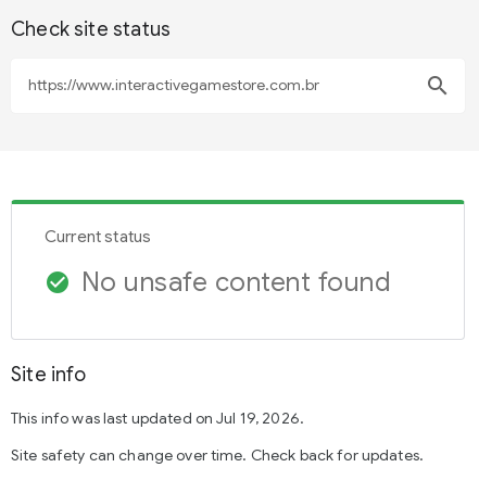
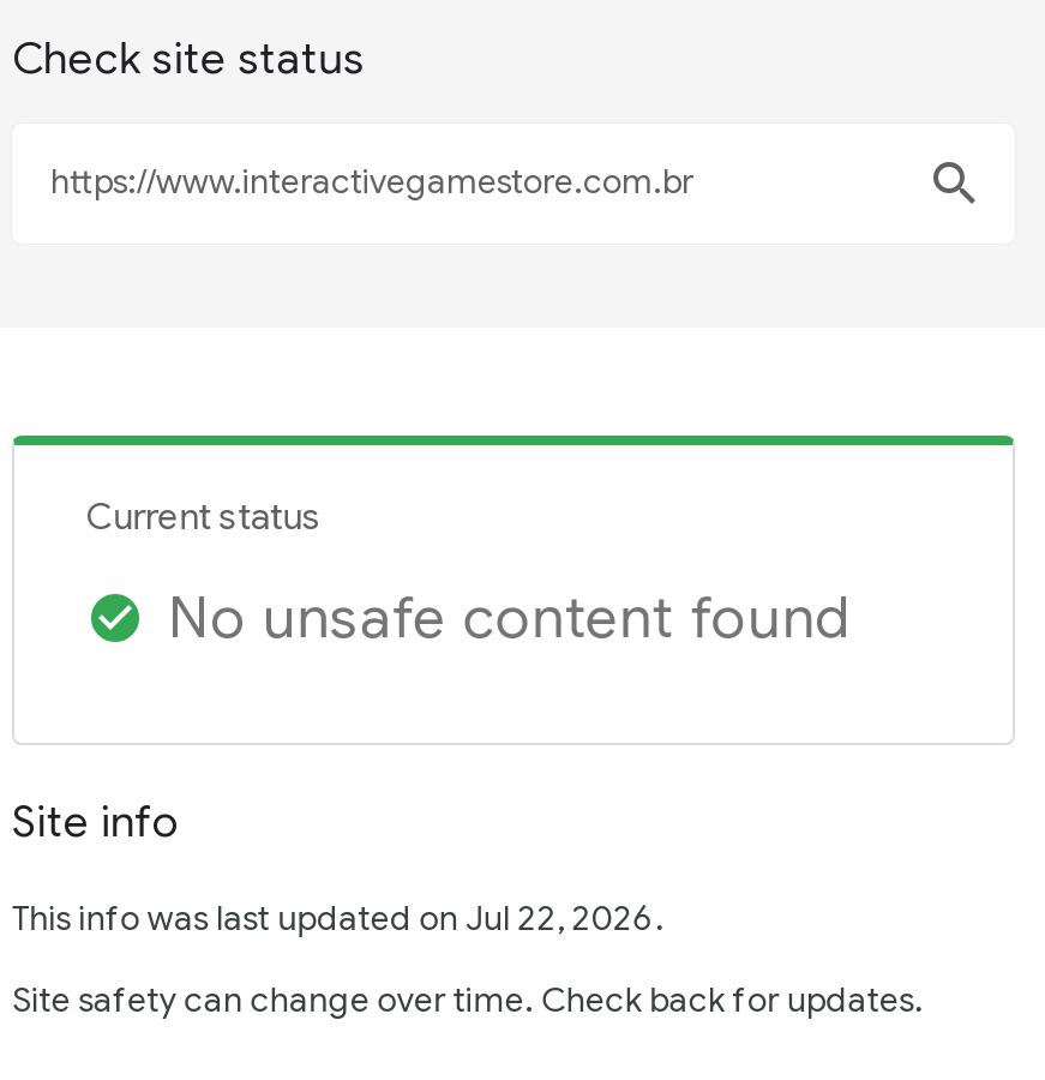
[11,408,304,428] This info was last updated on Jul 19, 2026. -> [12,896,665,939] This info was last updated on Jul 22, 2026.

